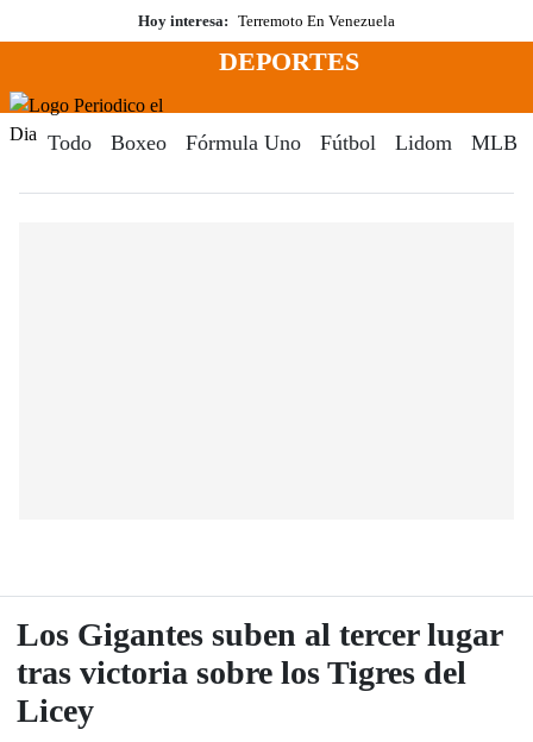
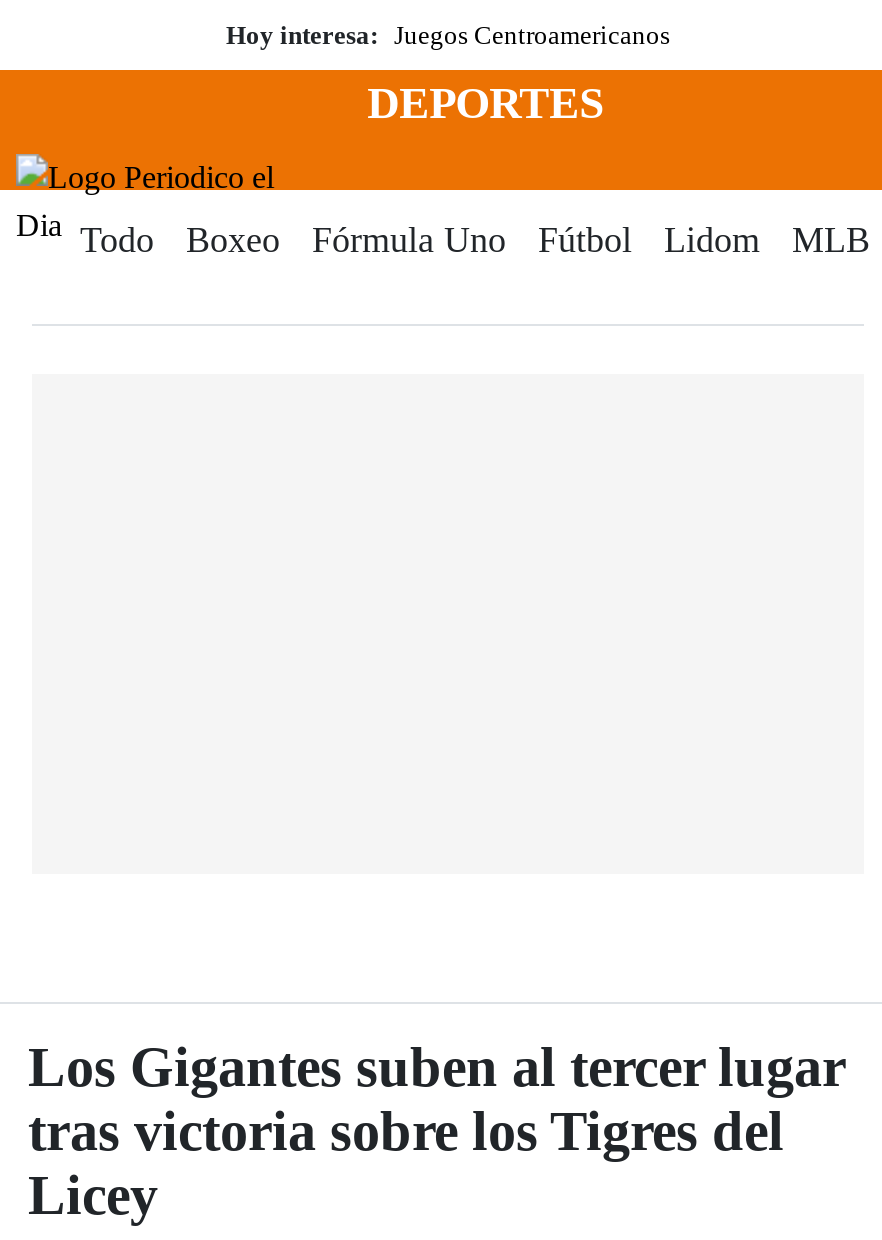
[138,12,395,30] Hoy interesa: Terremoto En Venezuela -> [226,20,670,50] Hoy interesa: Juegos Centroamericanos

